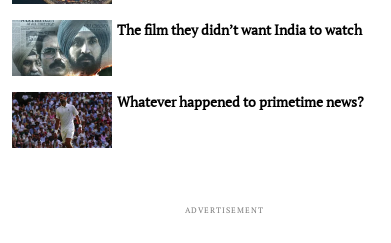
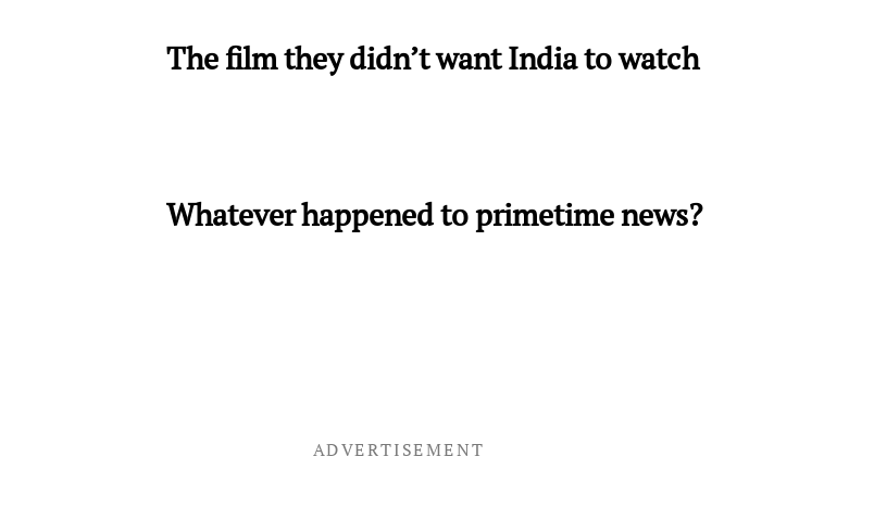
[11,19,113,77] [image] -> none
[11,91,113,149] [image] -> none

